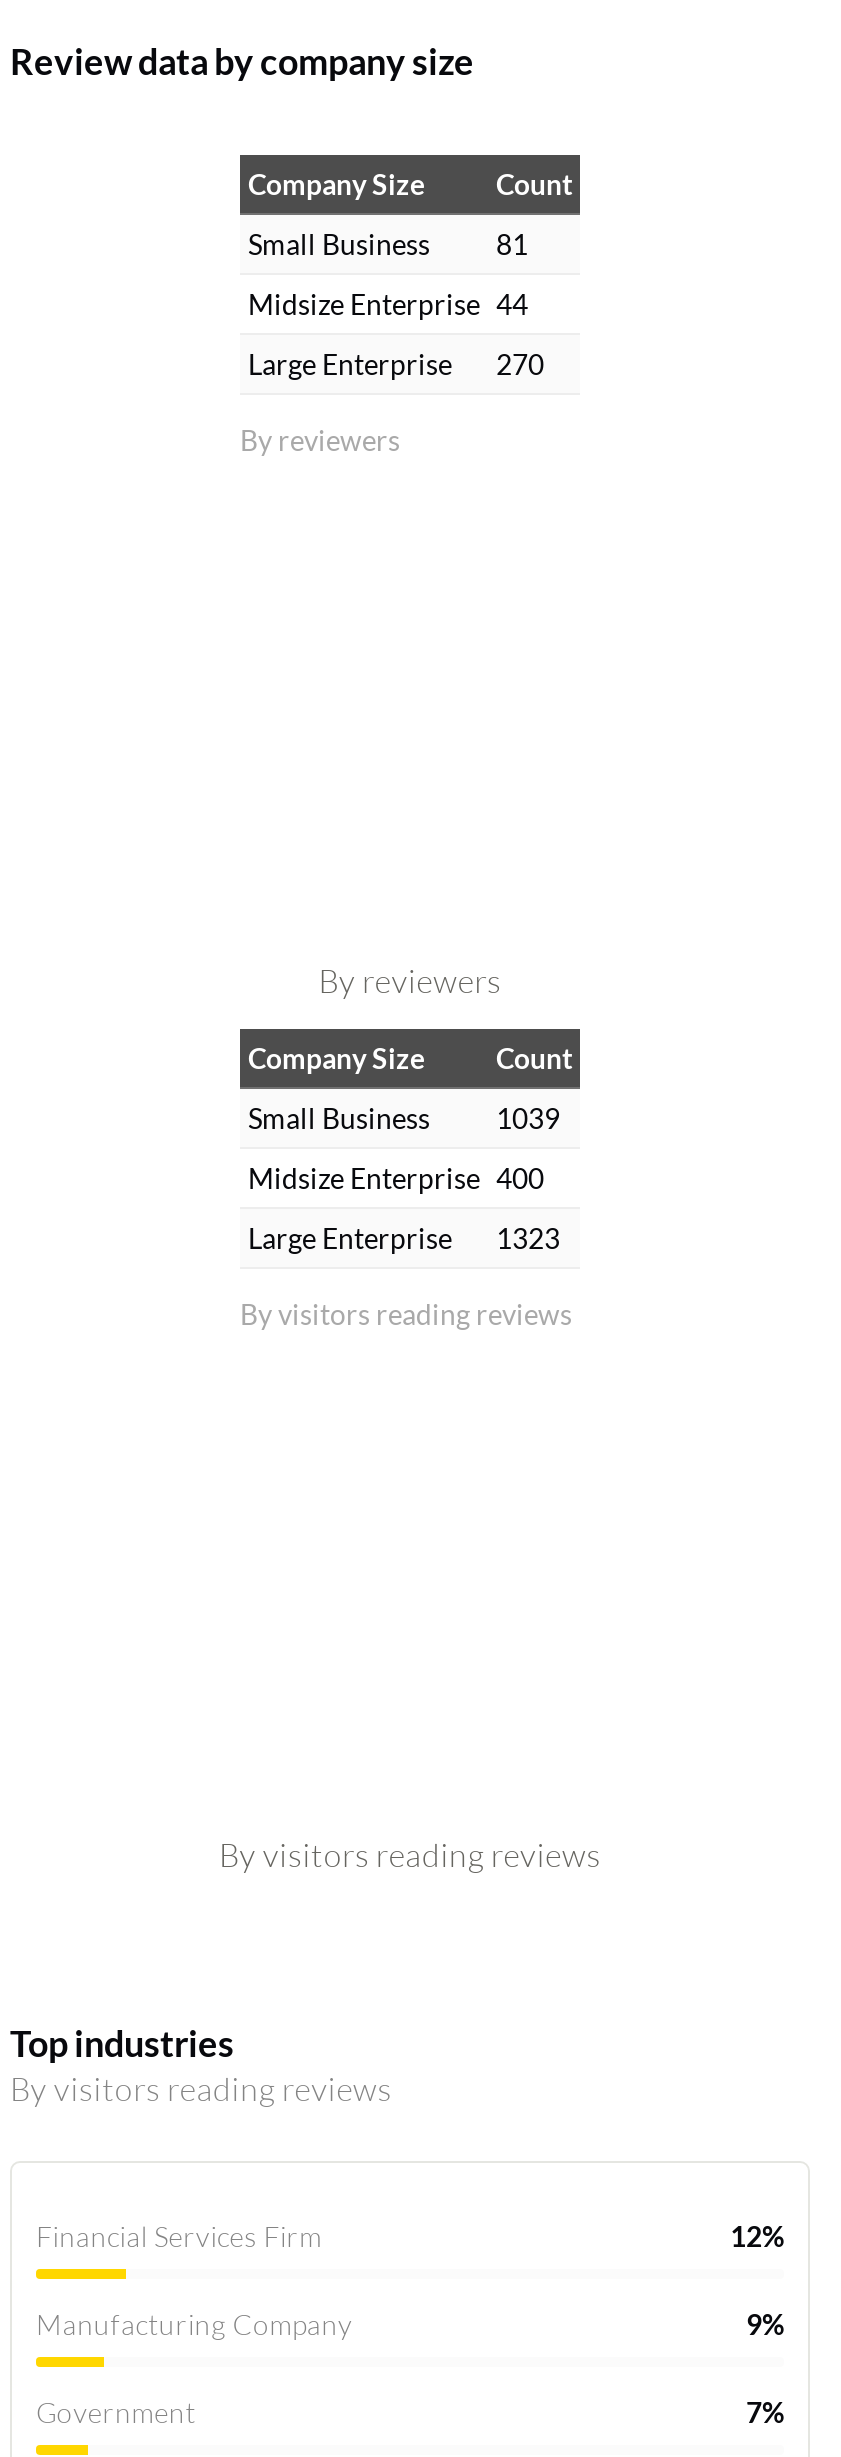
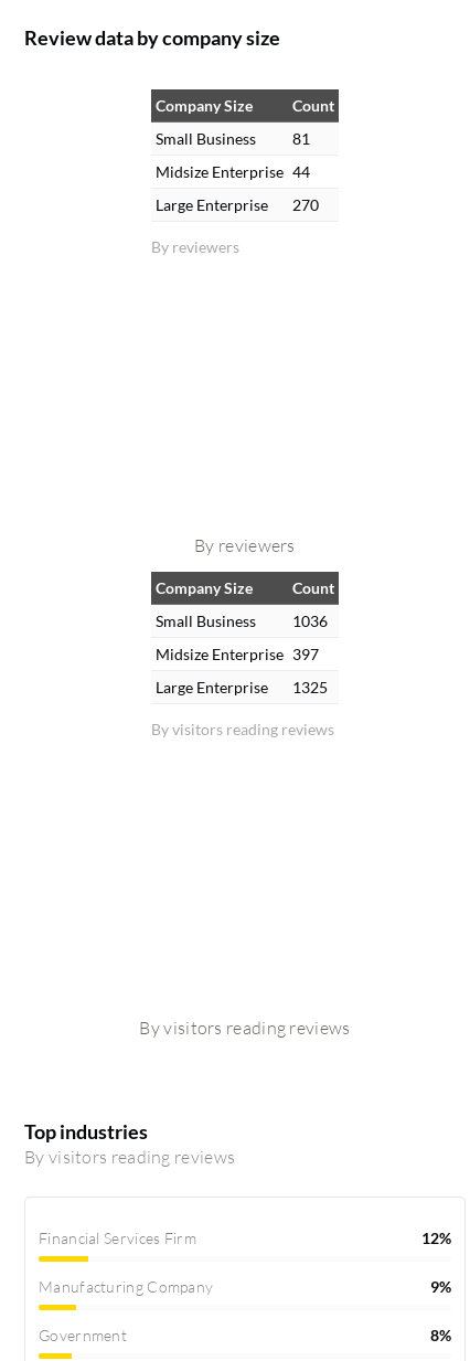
[248,1101,560,1135] Small Business 1039 -> [156,612,328,630] Small Business 1036
[248,1161,544,1195] Midsize Enterprise 400 -> [156,645,319,664] Midsize Enterprise 397
[248,1221,560,1255] Large Enterprise 1323 -> [156,678,328,697] Large Enterprise 1325
[746,2395,784,2429] 7% -> [430,1326,451,1345] 8%

